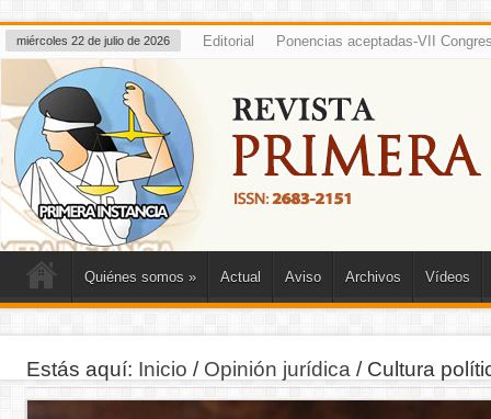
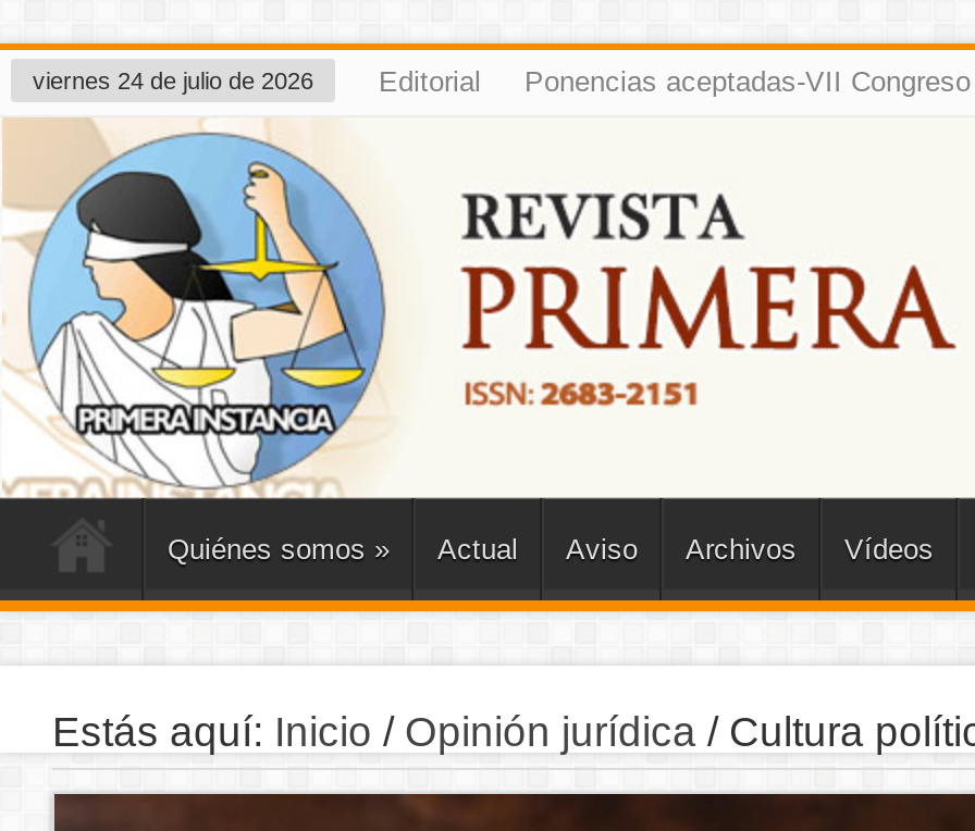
[16,34,170,47] miércoles 22 de julio de 2026 -> [33,67,313,94] viernes 24 de julio de 2026

